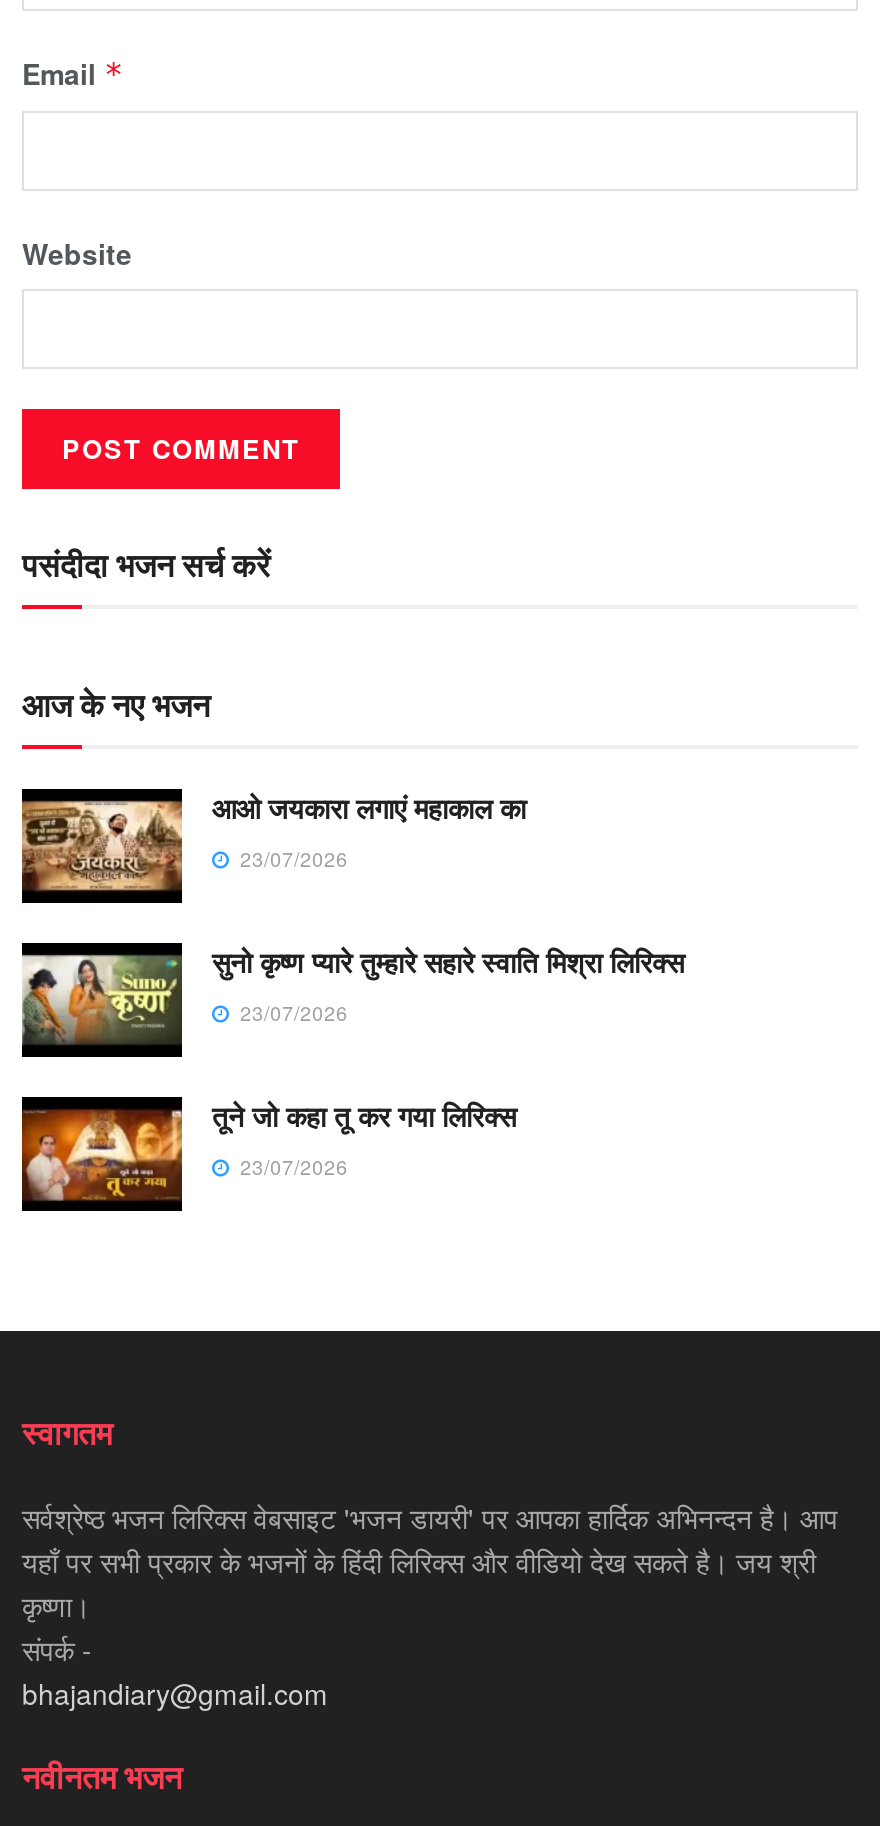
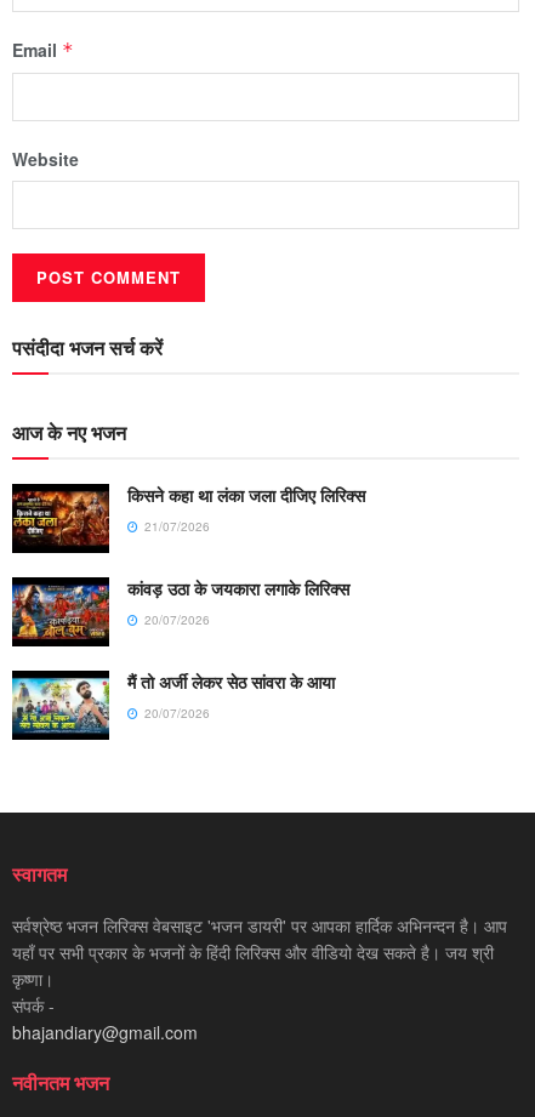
[20,787,526,893] [image] | आओ जयकारा लगाएं महाकाल का | 23/07/2026 -> [11,483,365,546] [image] | किसने कहा था लंका जला दीजिए लिरिक्स | 21/07/2026
[22,941,684,1045] [image] | सुनो कृष्ण प्यारे तुम्हारे सहारे स्वाति मिश्रा लिरिक्स | 23/07/2026 -> [11,576,349,639] [image] | कांवड़ उठा के जयकारा लगाके लिरिक्स | 20/07/2026
[20,1096,516,1203] [image] | तूने जो कहा तू कर गया लिरिक्स | 23/07/2026 -> [11,670,335,734] [image] | मैं तो अर्जी लेकर सेठ सांवरा के आया | 20/07/2026

